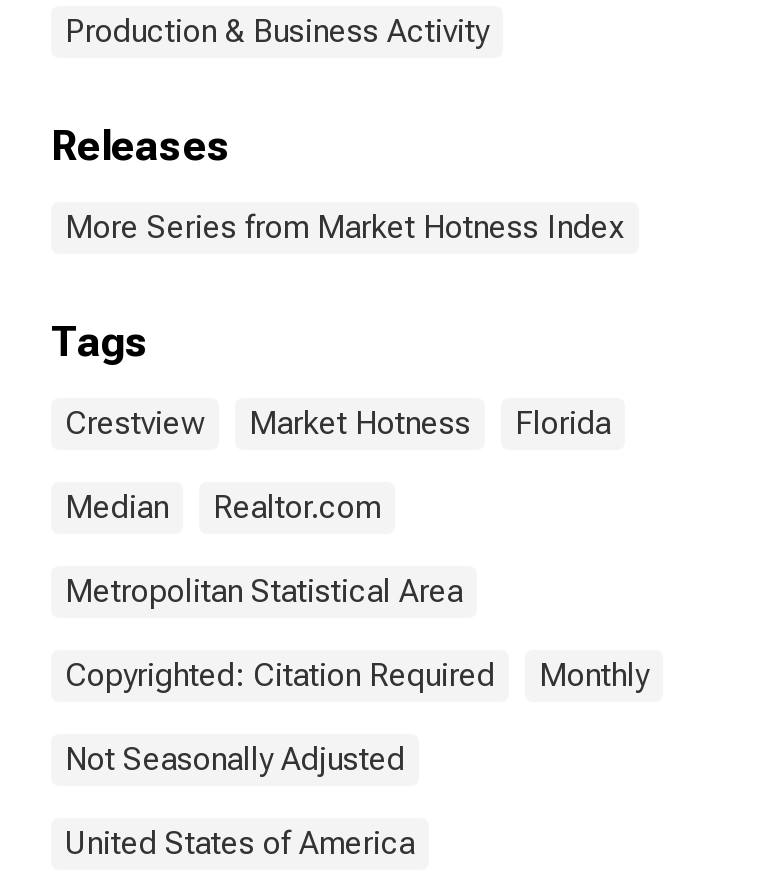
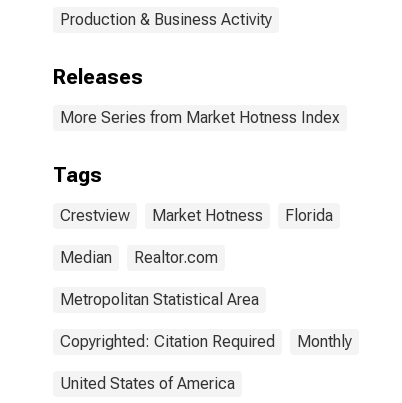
[65,740,405,778] Not Seasonally Adjusted -> none

